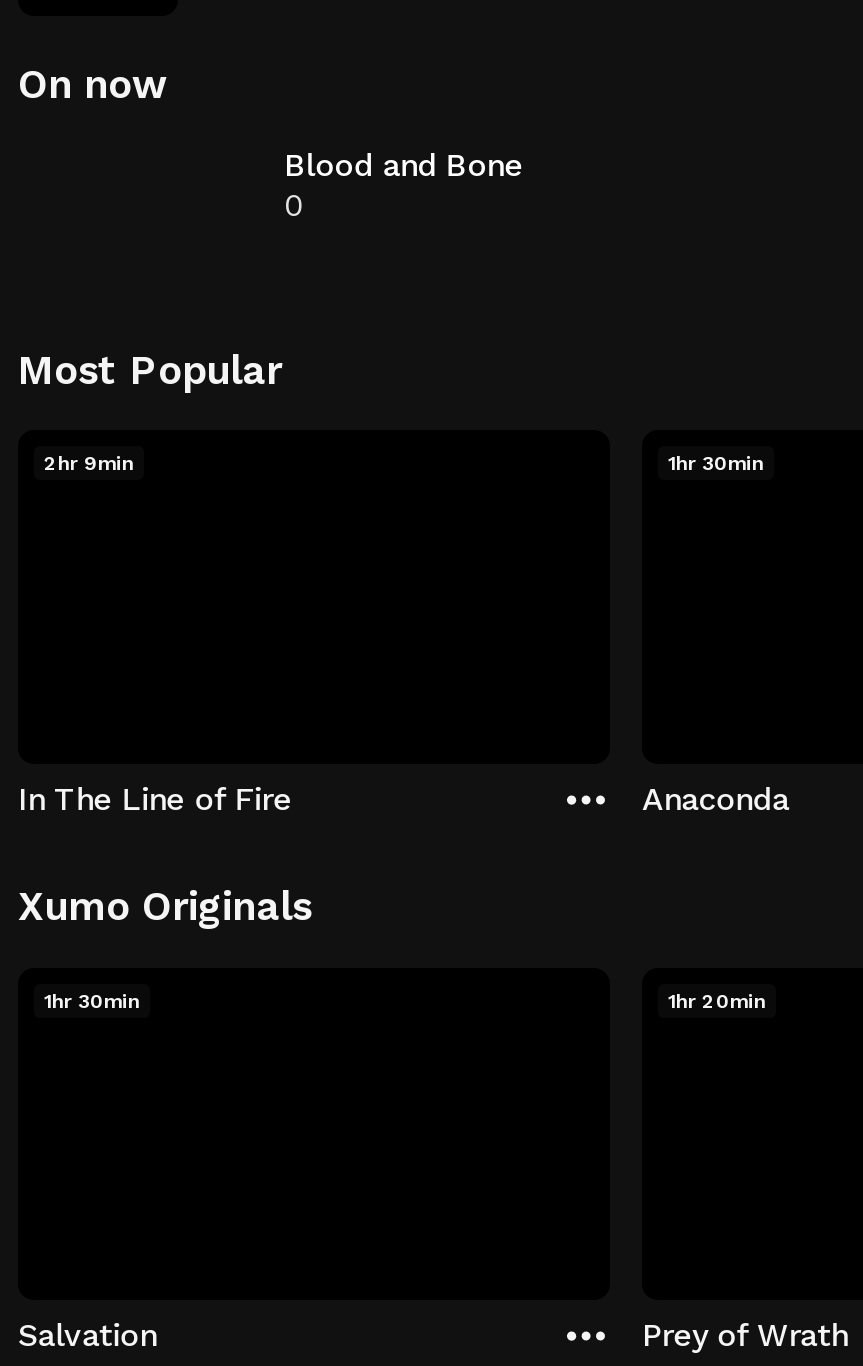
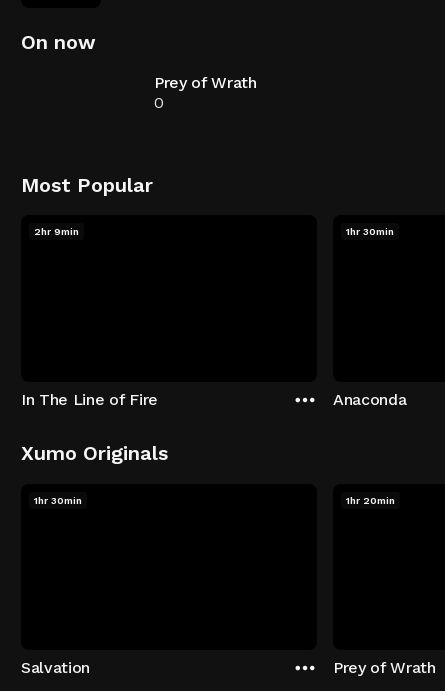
[284,146,523,184] Blood and Bone -> [154,73,257,92] Prey of Wrath

